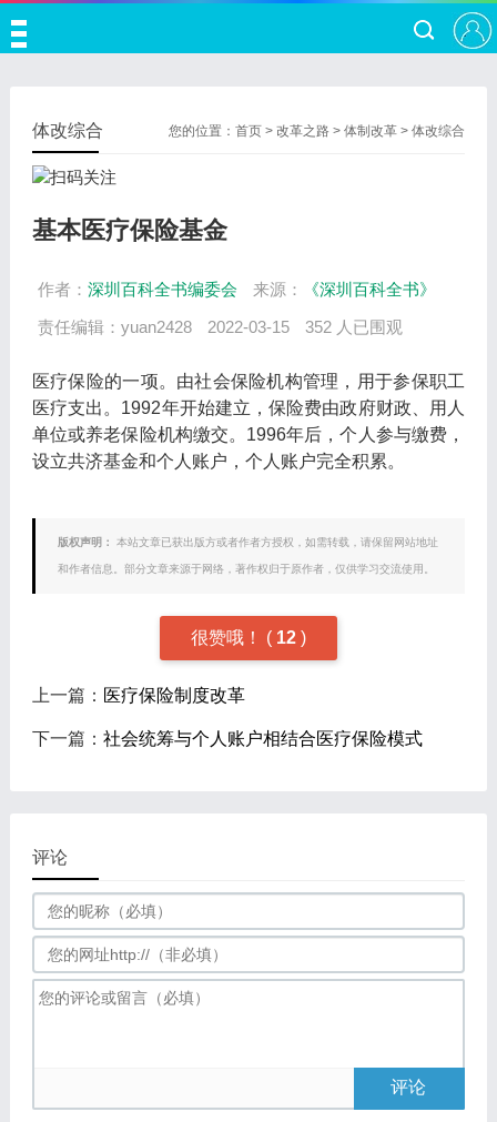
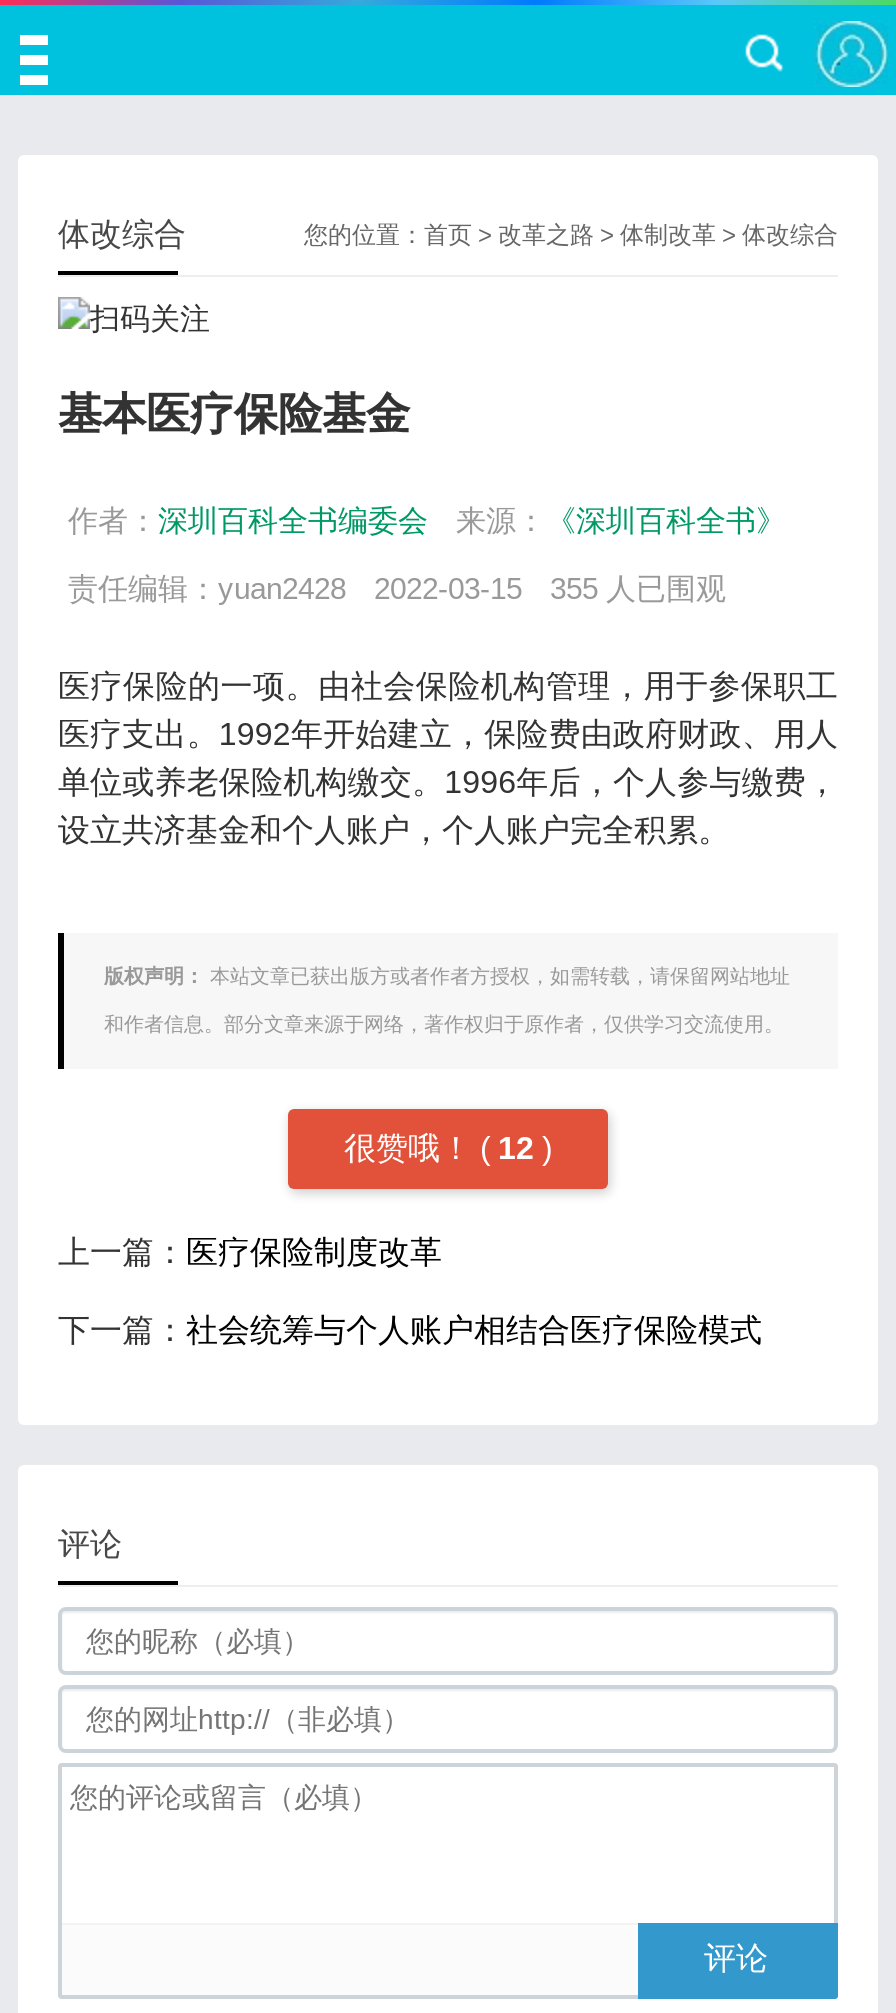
[38,317,403,336] 责任编辑：yuan2428 2022-03-15 352 人已围观 -> [68,571,726,605] 责任编辑：yuan2428 2022-03-15 355 人已围观

